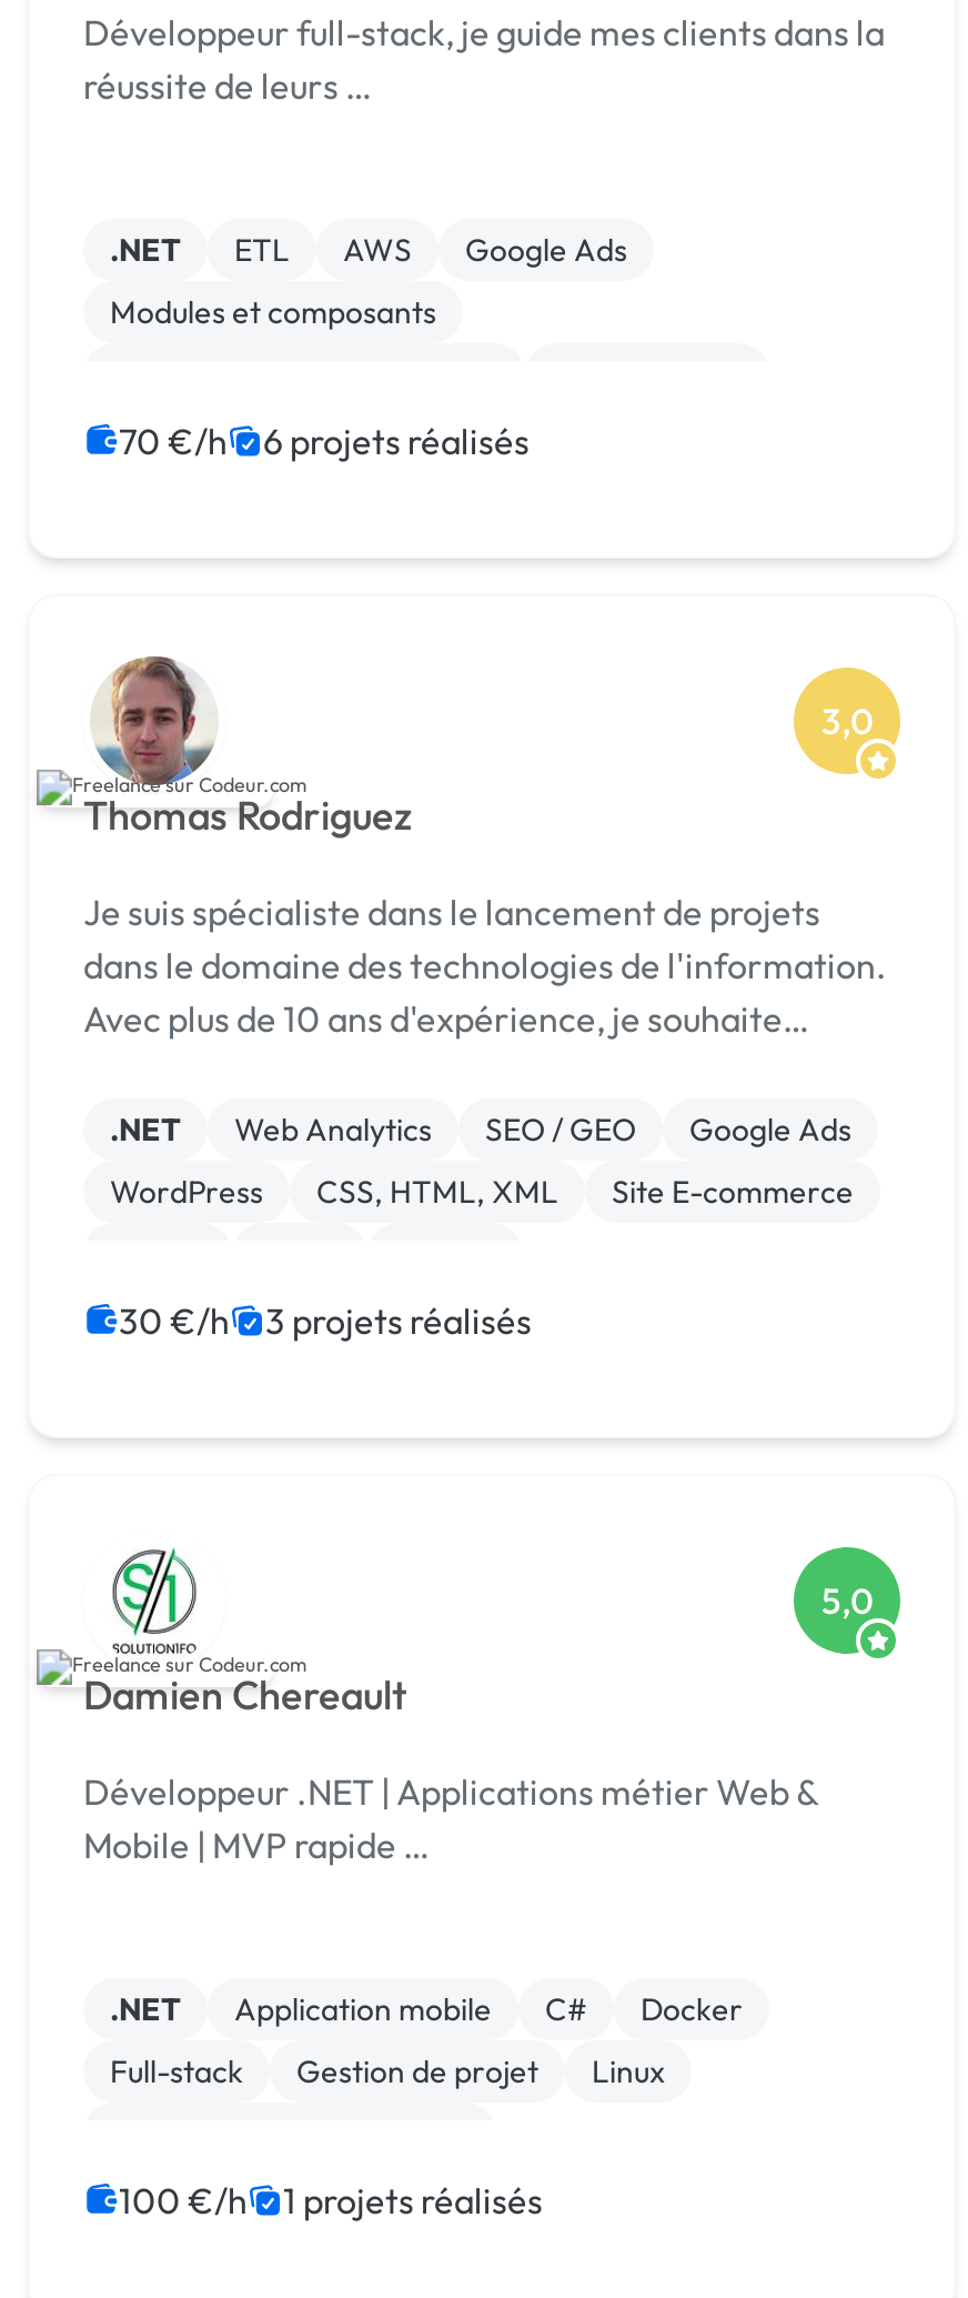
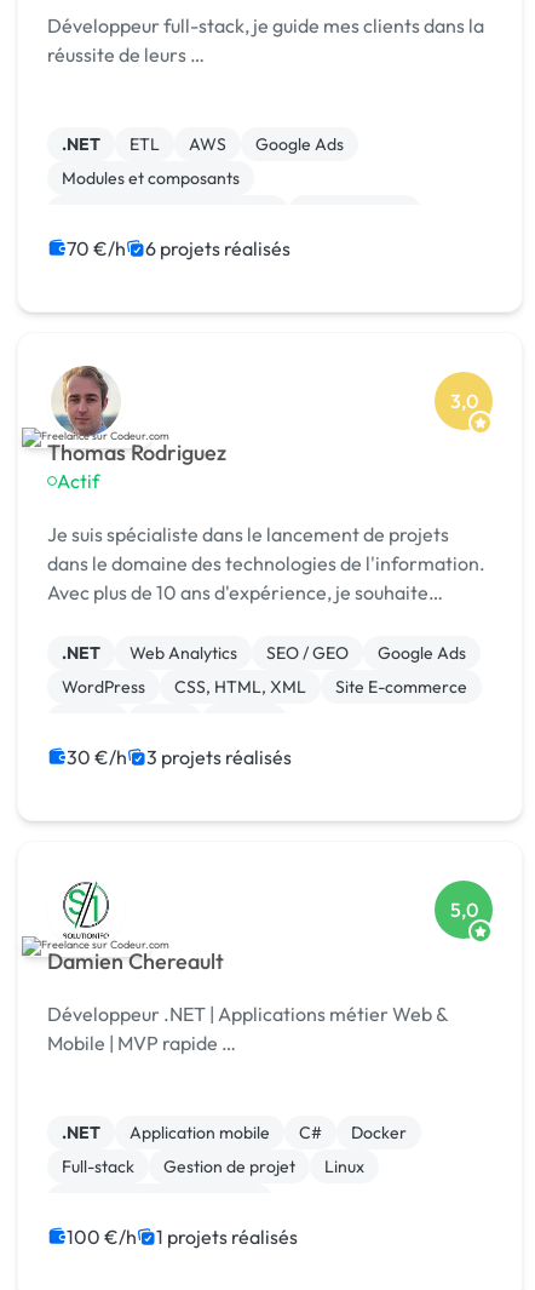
none -> [57,469,99,493] Actif

